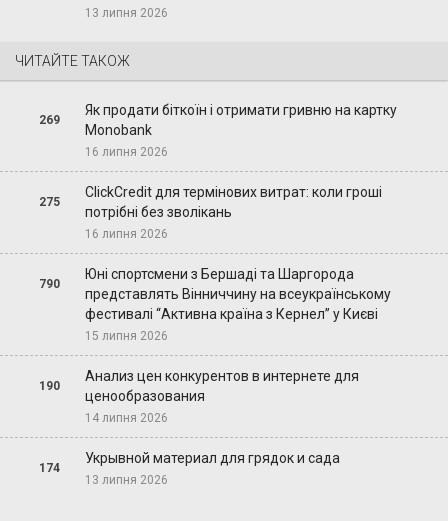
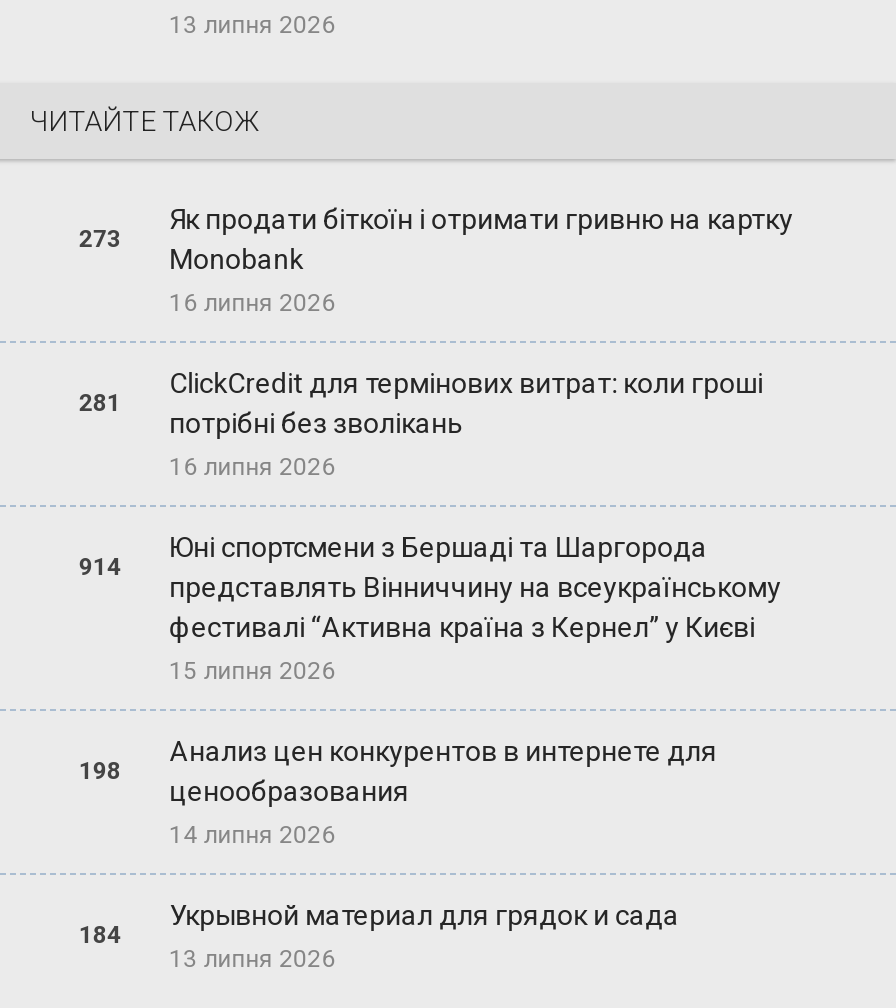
[39,113,60,127] 269 -> [79,224,121,252] 273
[39,195,60,209] 275 -> [79,388,121,416] 281
[39,277,60,291] 790 -> [79,552,121,580] 914
[39,379,60,393] 190 -> [79,756,121,784] 198
[39,461,60,475] 174 -> [79,920,121,948] 184

